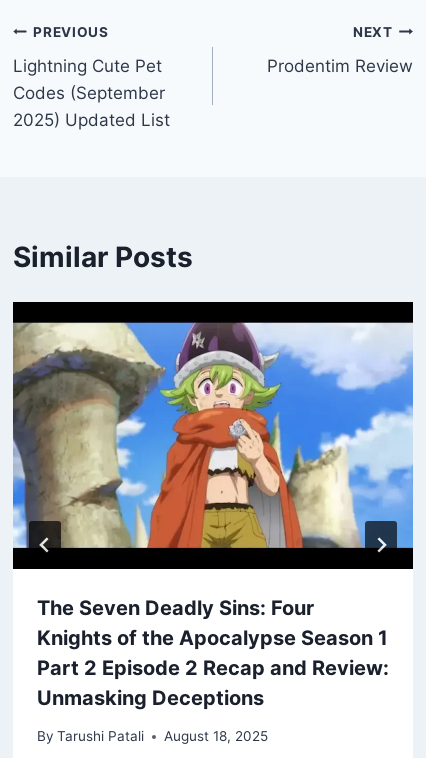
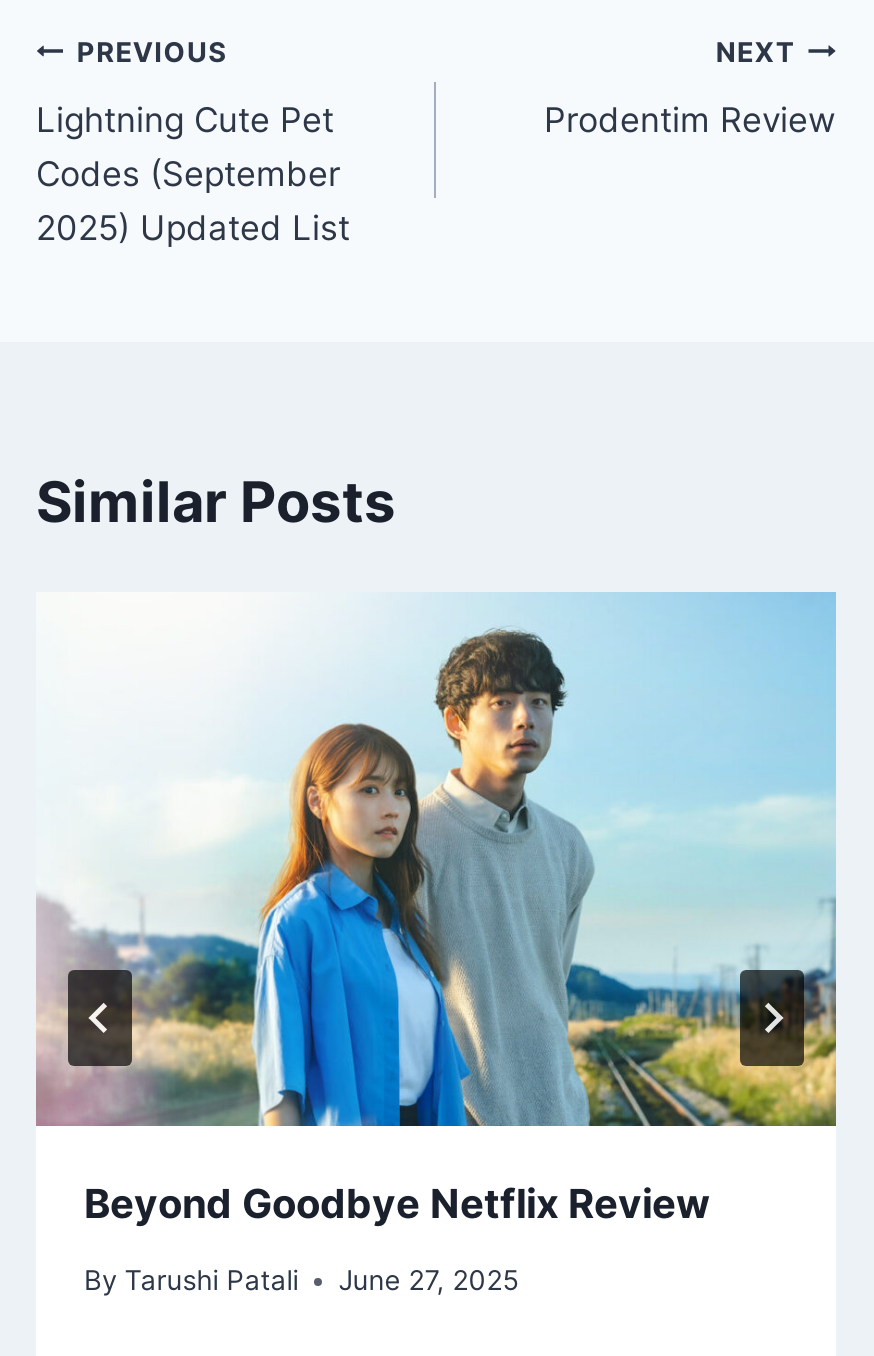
[12,301,414,710] [image] | The Seven Deadly Sins: Four | Knights of the Apocalypse Season 1 | Part 2 Episode 2 Recap and Review: | Unmasking Deceptions -> [36,592,838,1228] [image] | Beyond Goodbye Netflix Review
[37,728,268,744] By Tarushi Patali August 18, 2025 -> [84,1265,518,1297] By Tarushi Patali June 27, 2025

